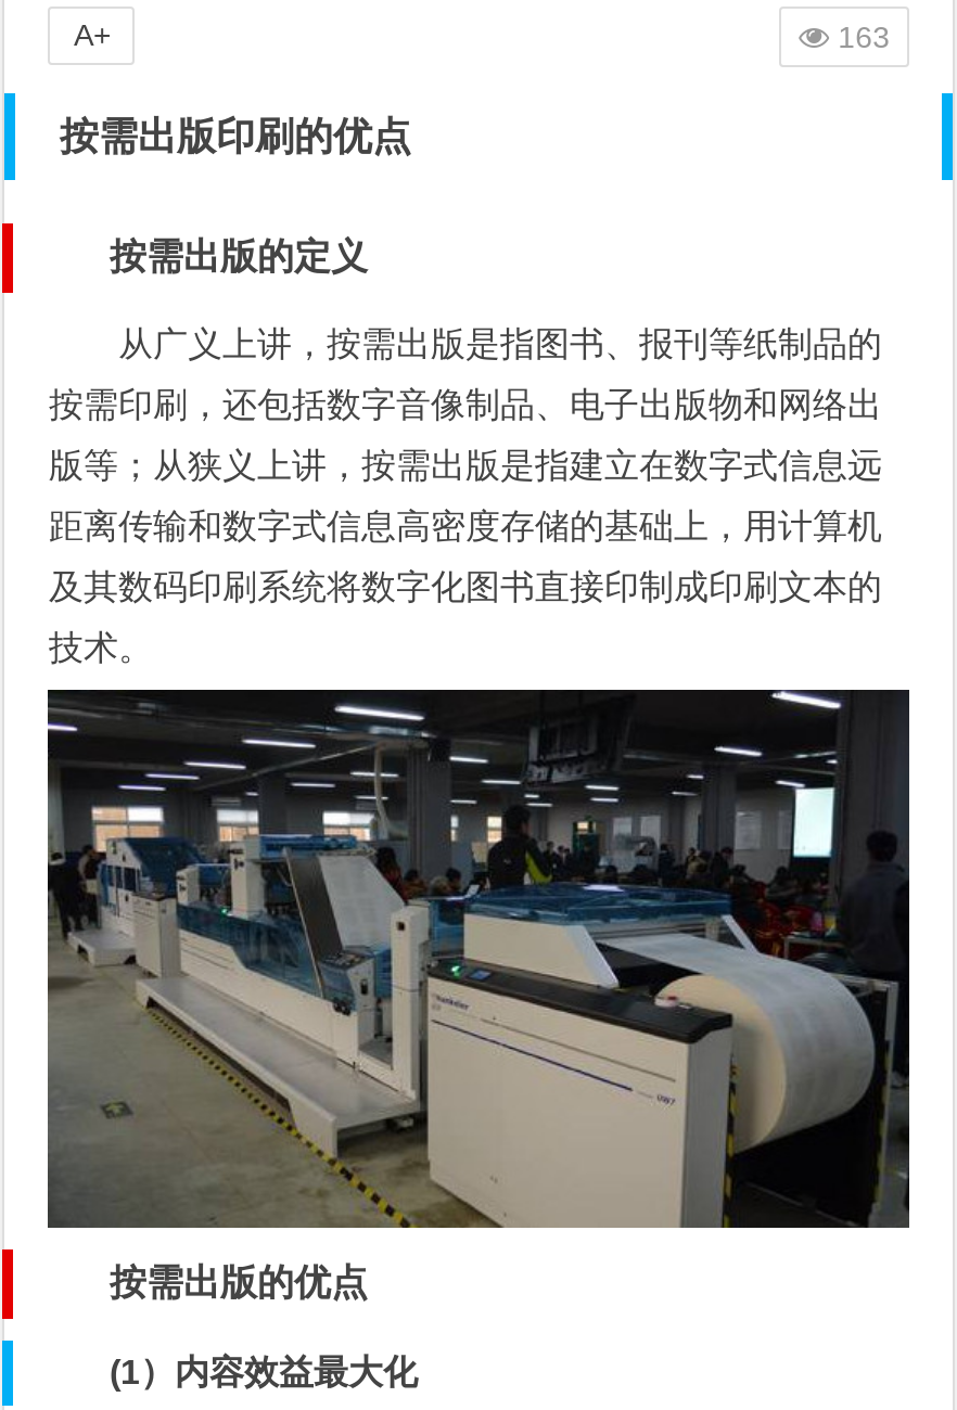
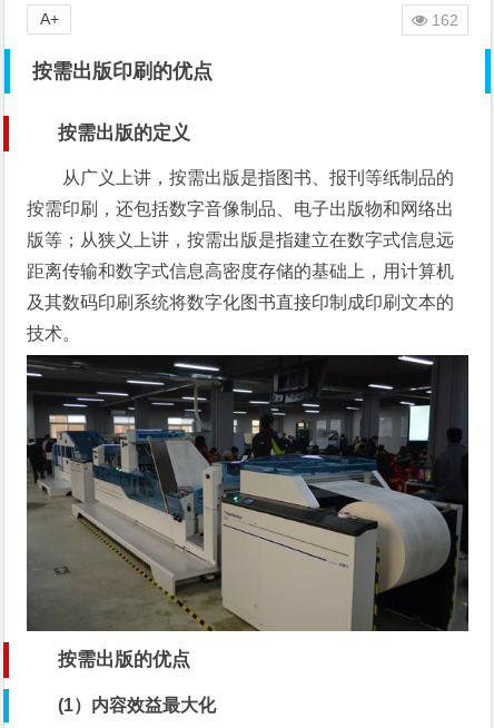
[829,20,890,54] 163 -> [427,11,459,29] 162

